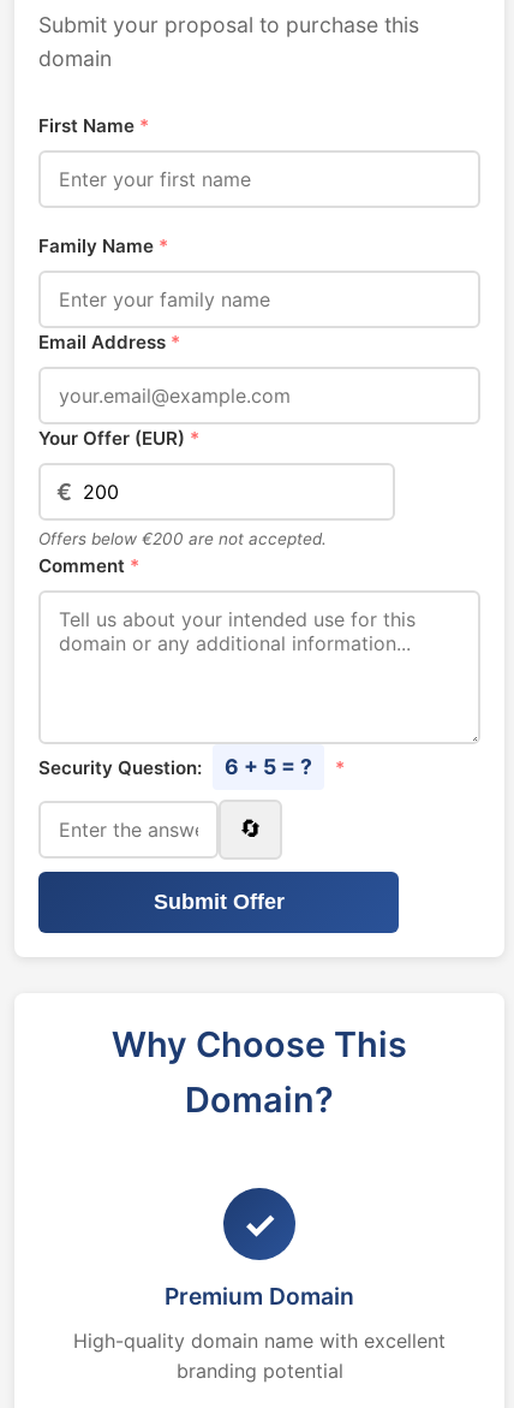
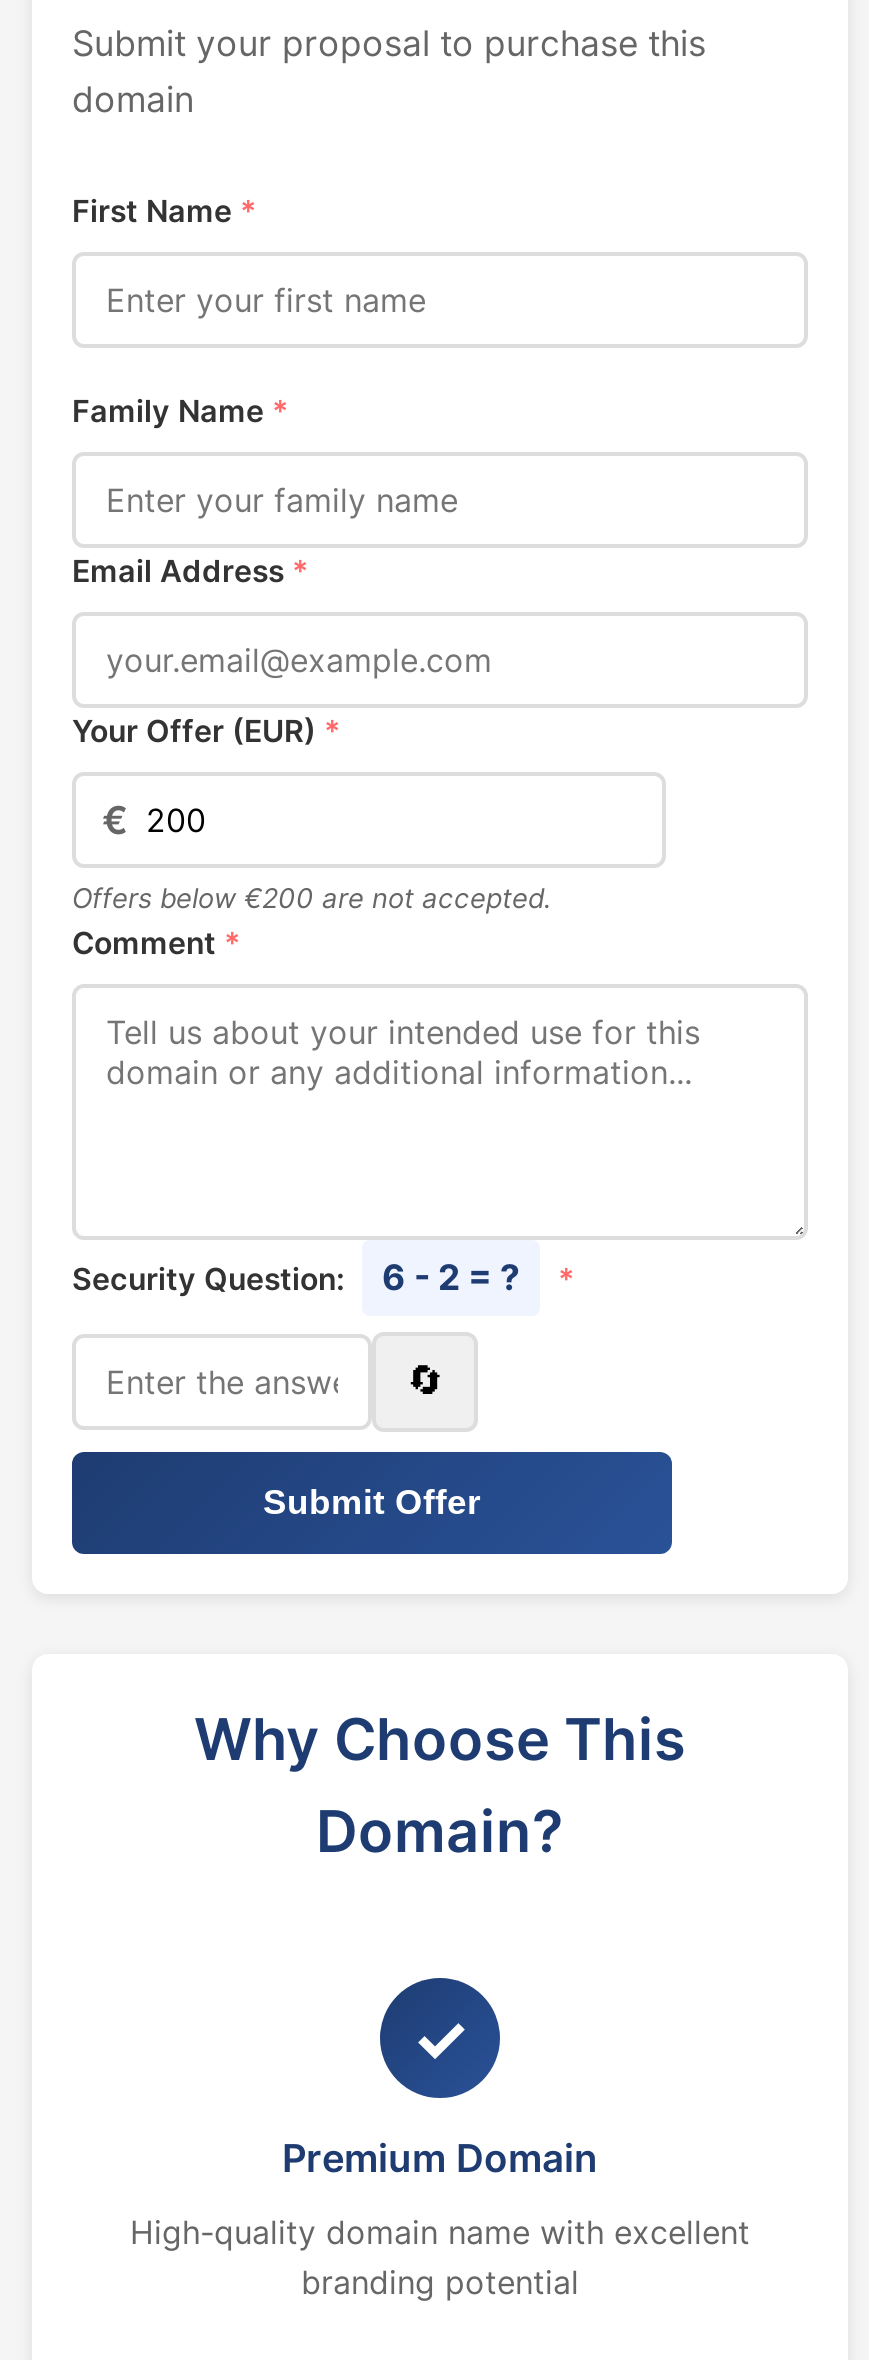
[225,754,312,779] 6 + 5 = ? -> [382,1256,520,1298] 6 - 2 = ?

